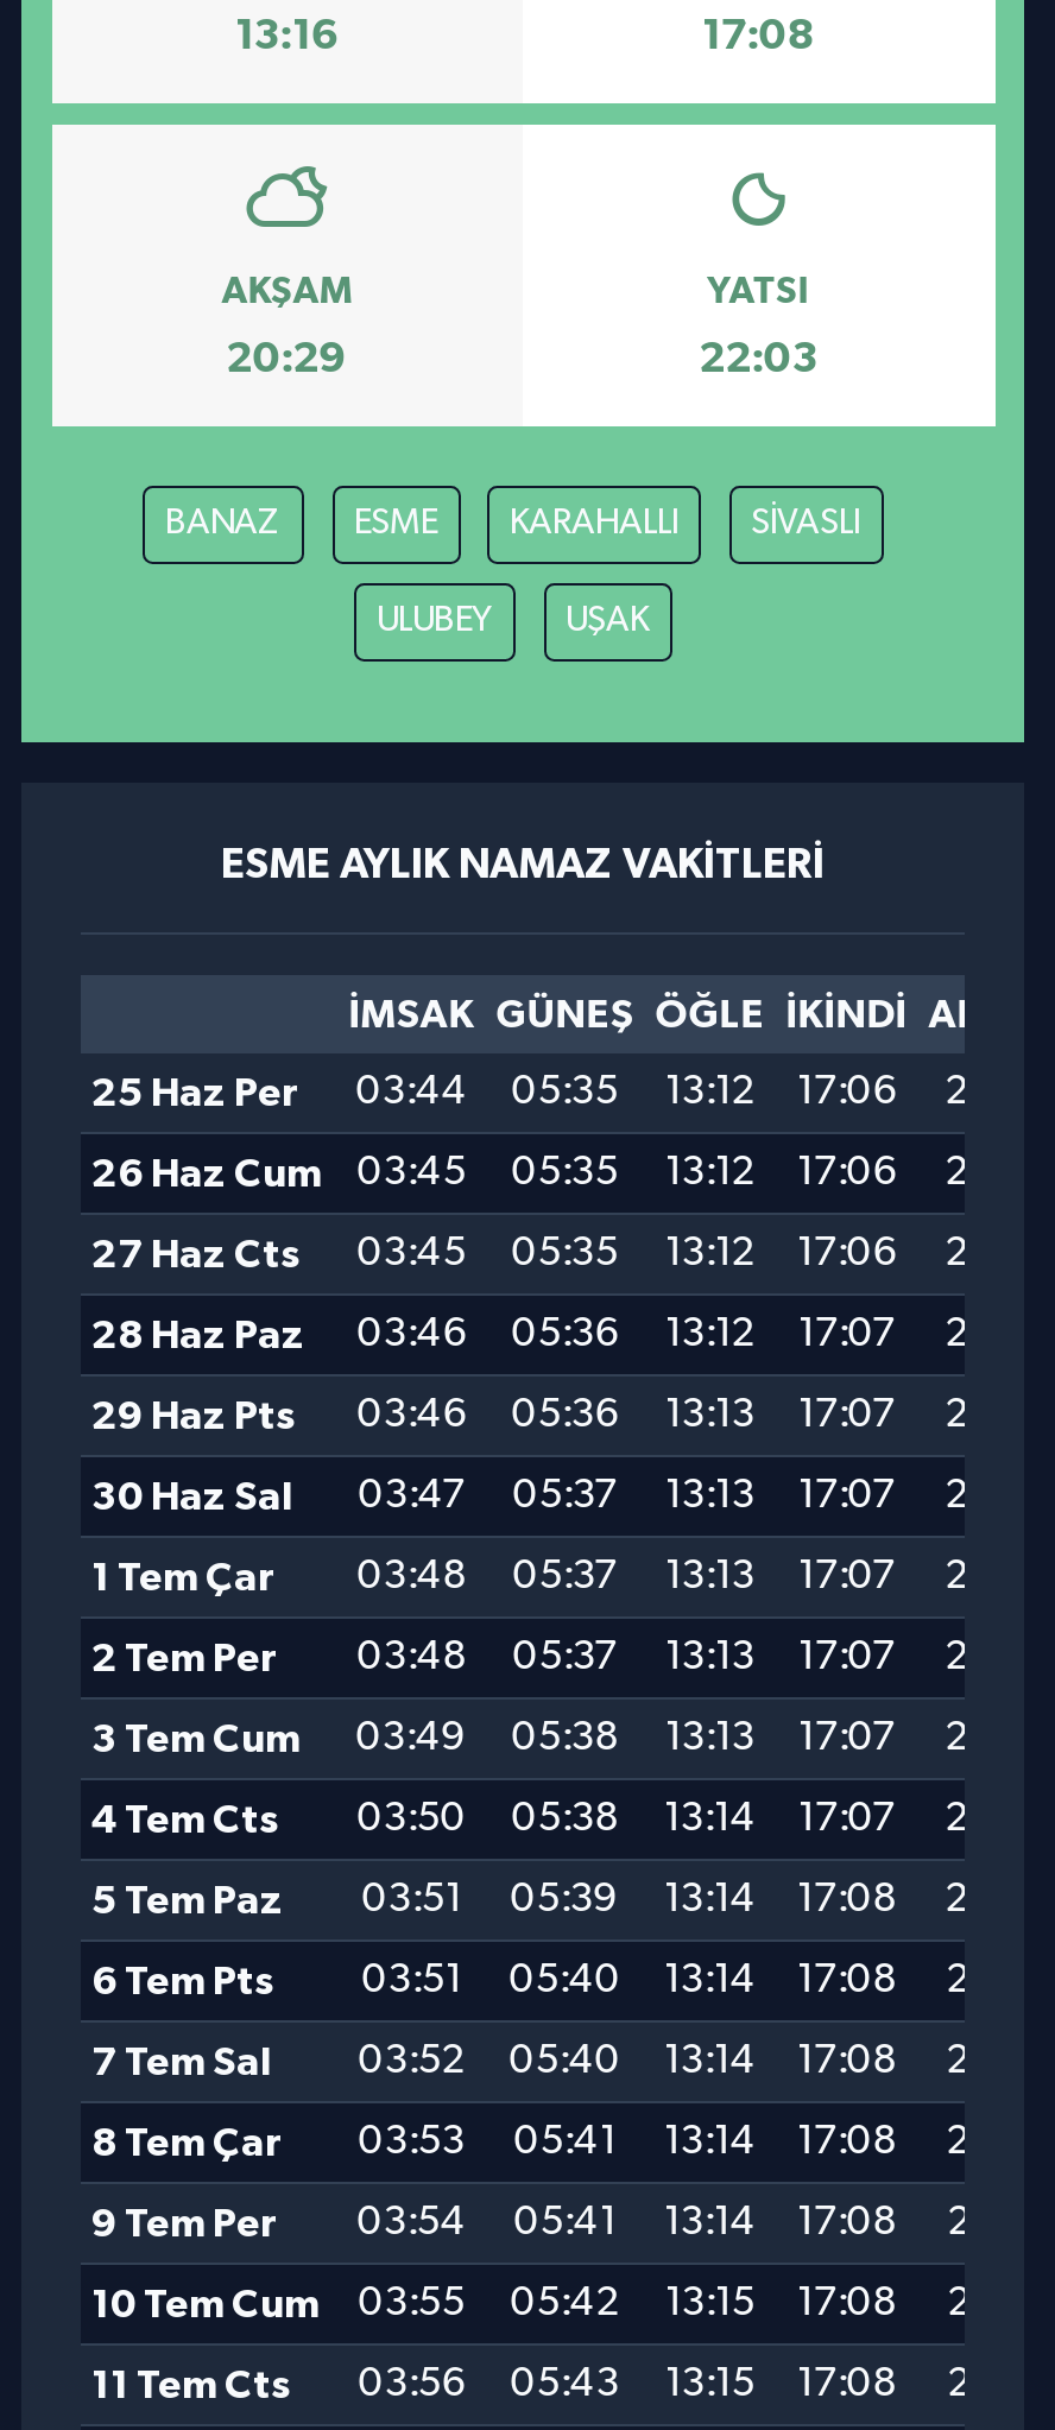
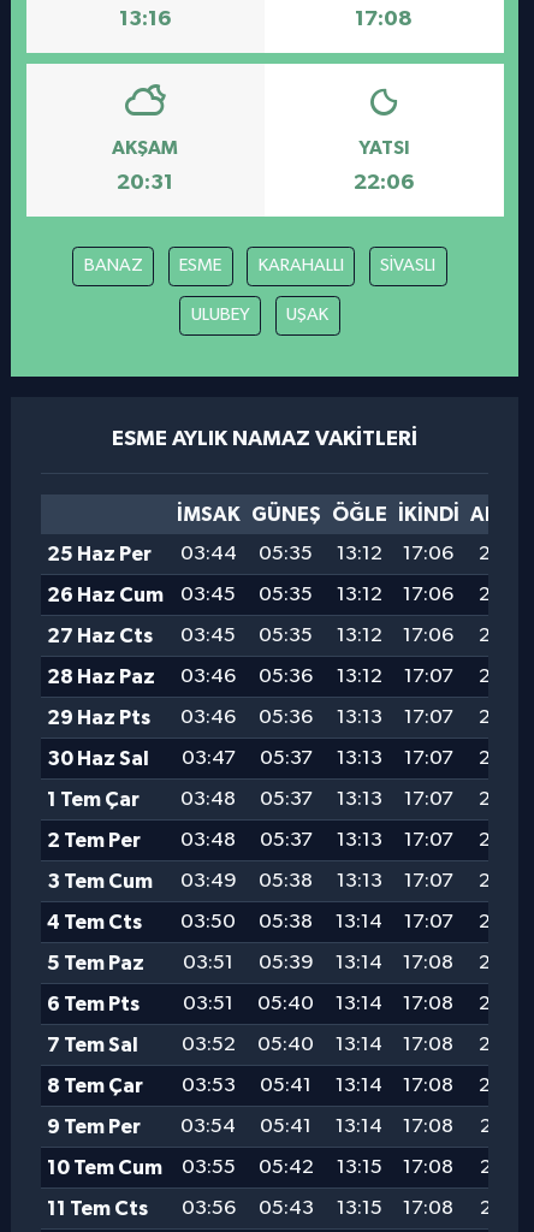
[226,338,347,380] 20:29 -> [117,172,173,193] 20:31
[699,338,818,380] 22:03 -> [353,172,415,193] 22:06

